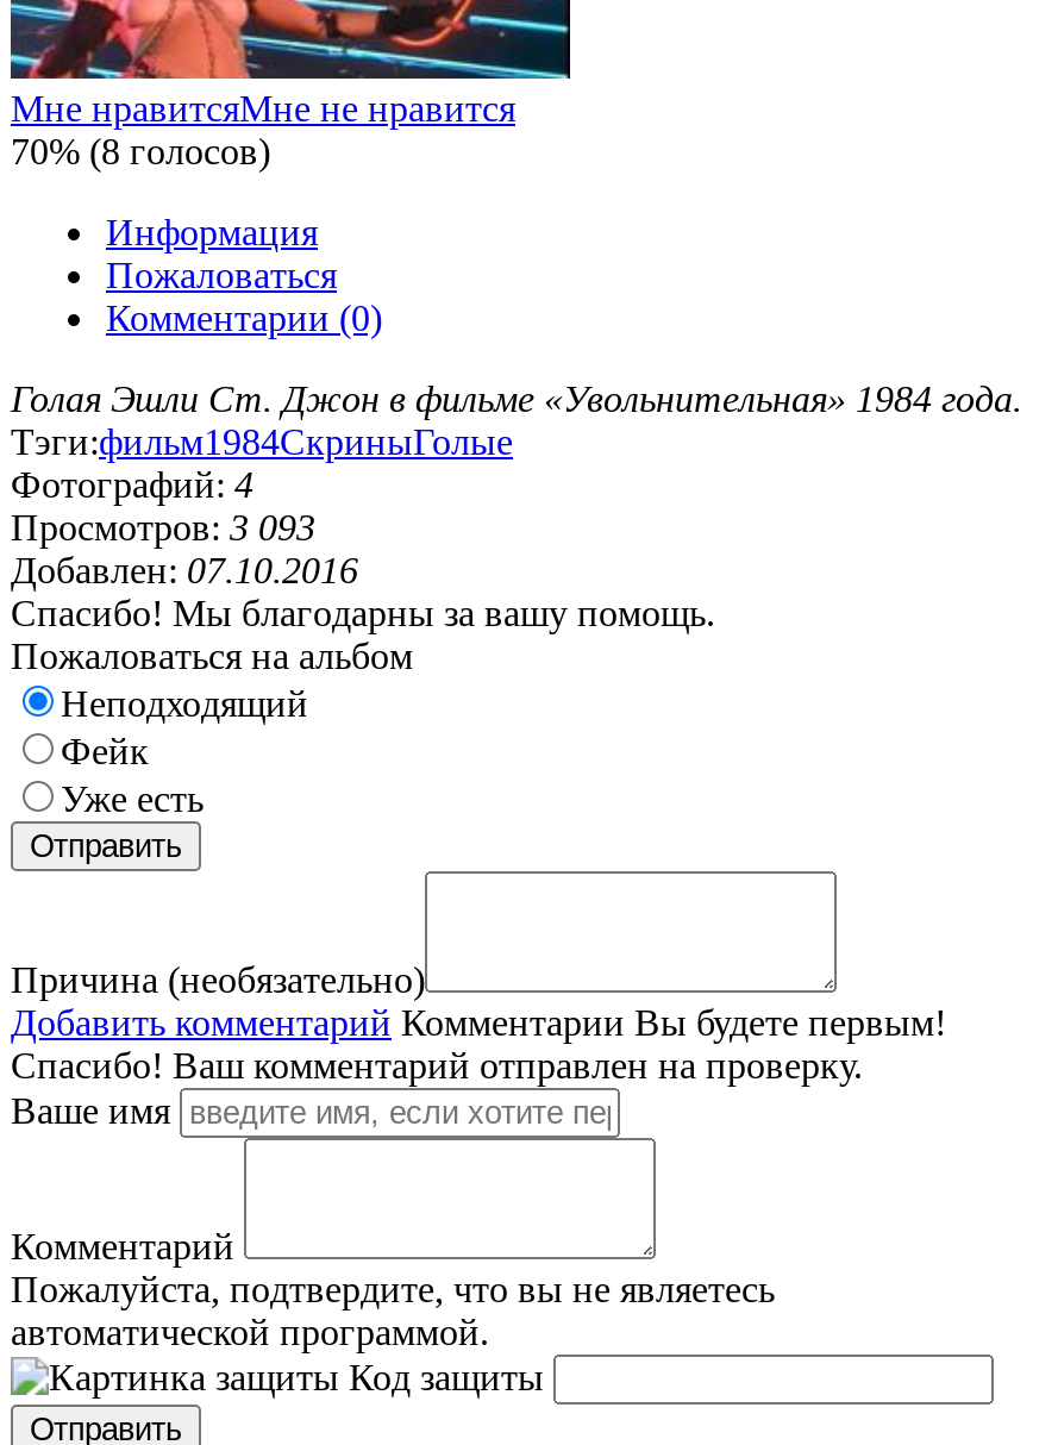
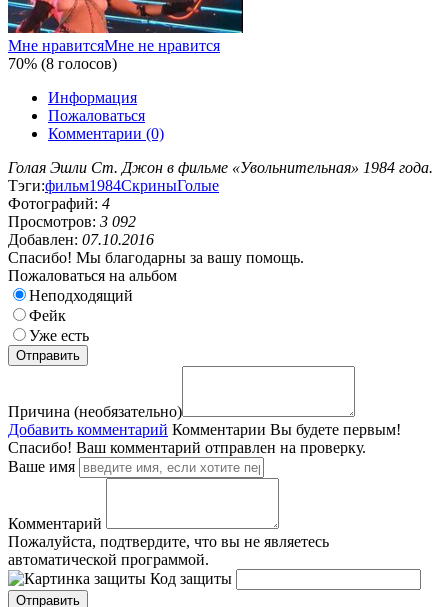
[11,507,315,547] Просмотров: 3 093 -> [8,213,136,230] Просмотров: 3 092

